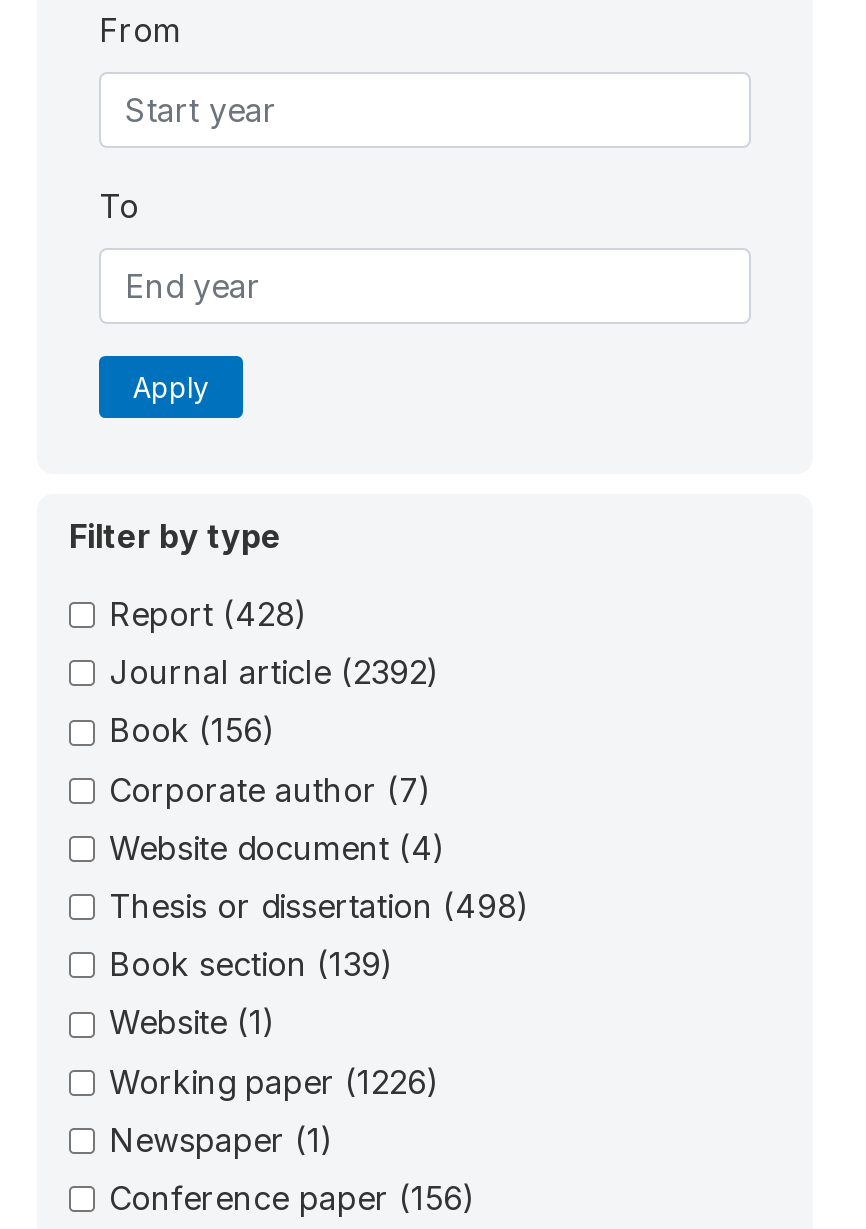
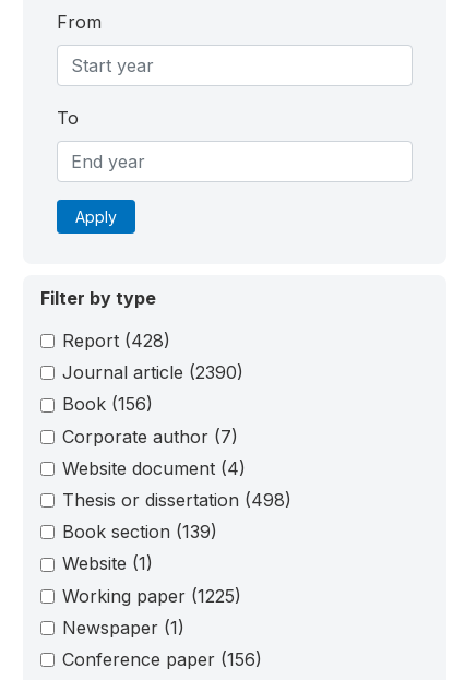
[109,652,439,692] Journal article (2392) -> [62,362,243,383] Journal article (2390)
[109,1061,439,1101] Working paper (1226) -> [62,584,241,606] Working paper (1225)

